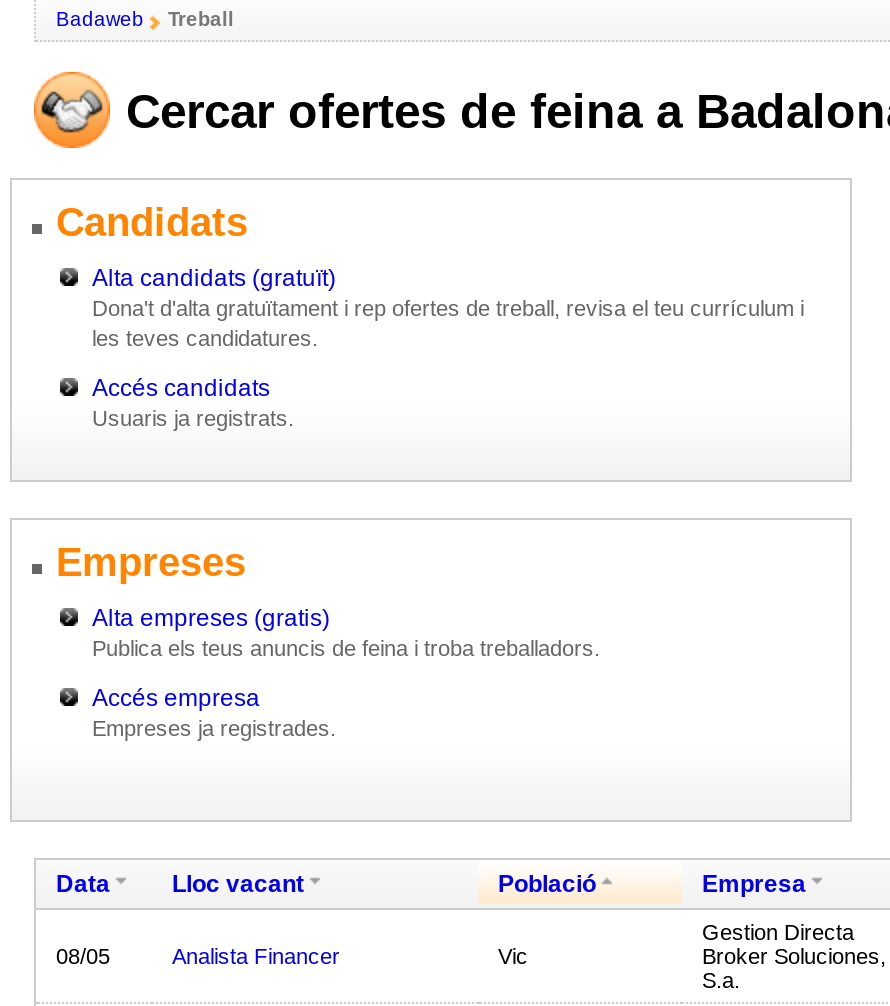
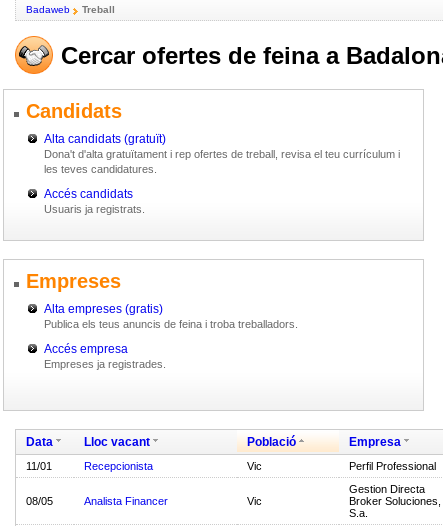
none -> [26,460,436,472] 11/01 | Recepcionista | Vic | Perfil Professional

